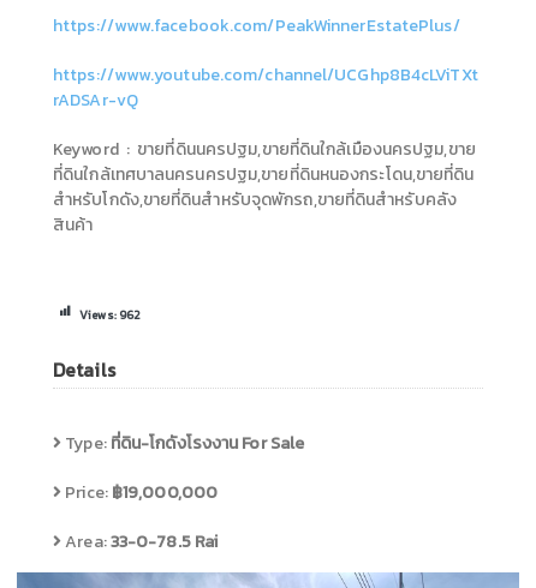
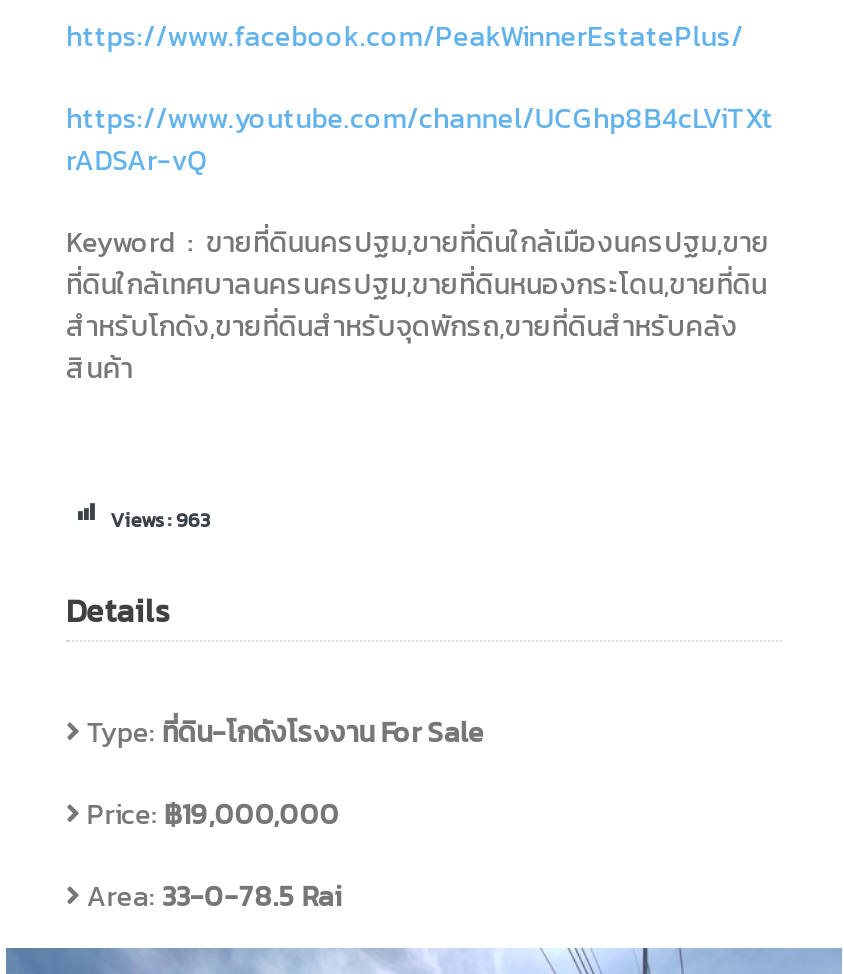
[79,306,140,324] Views: 962 -> [110,505,212,535] Views: 963

